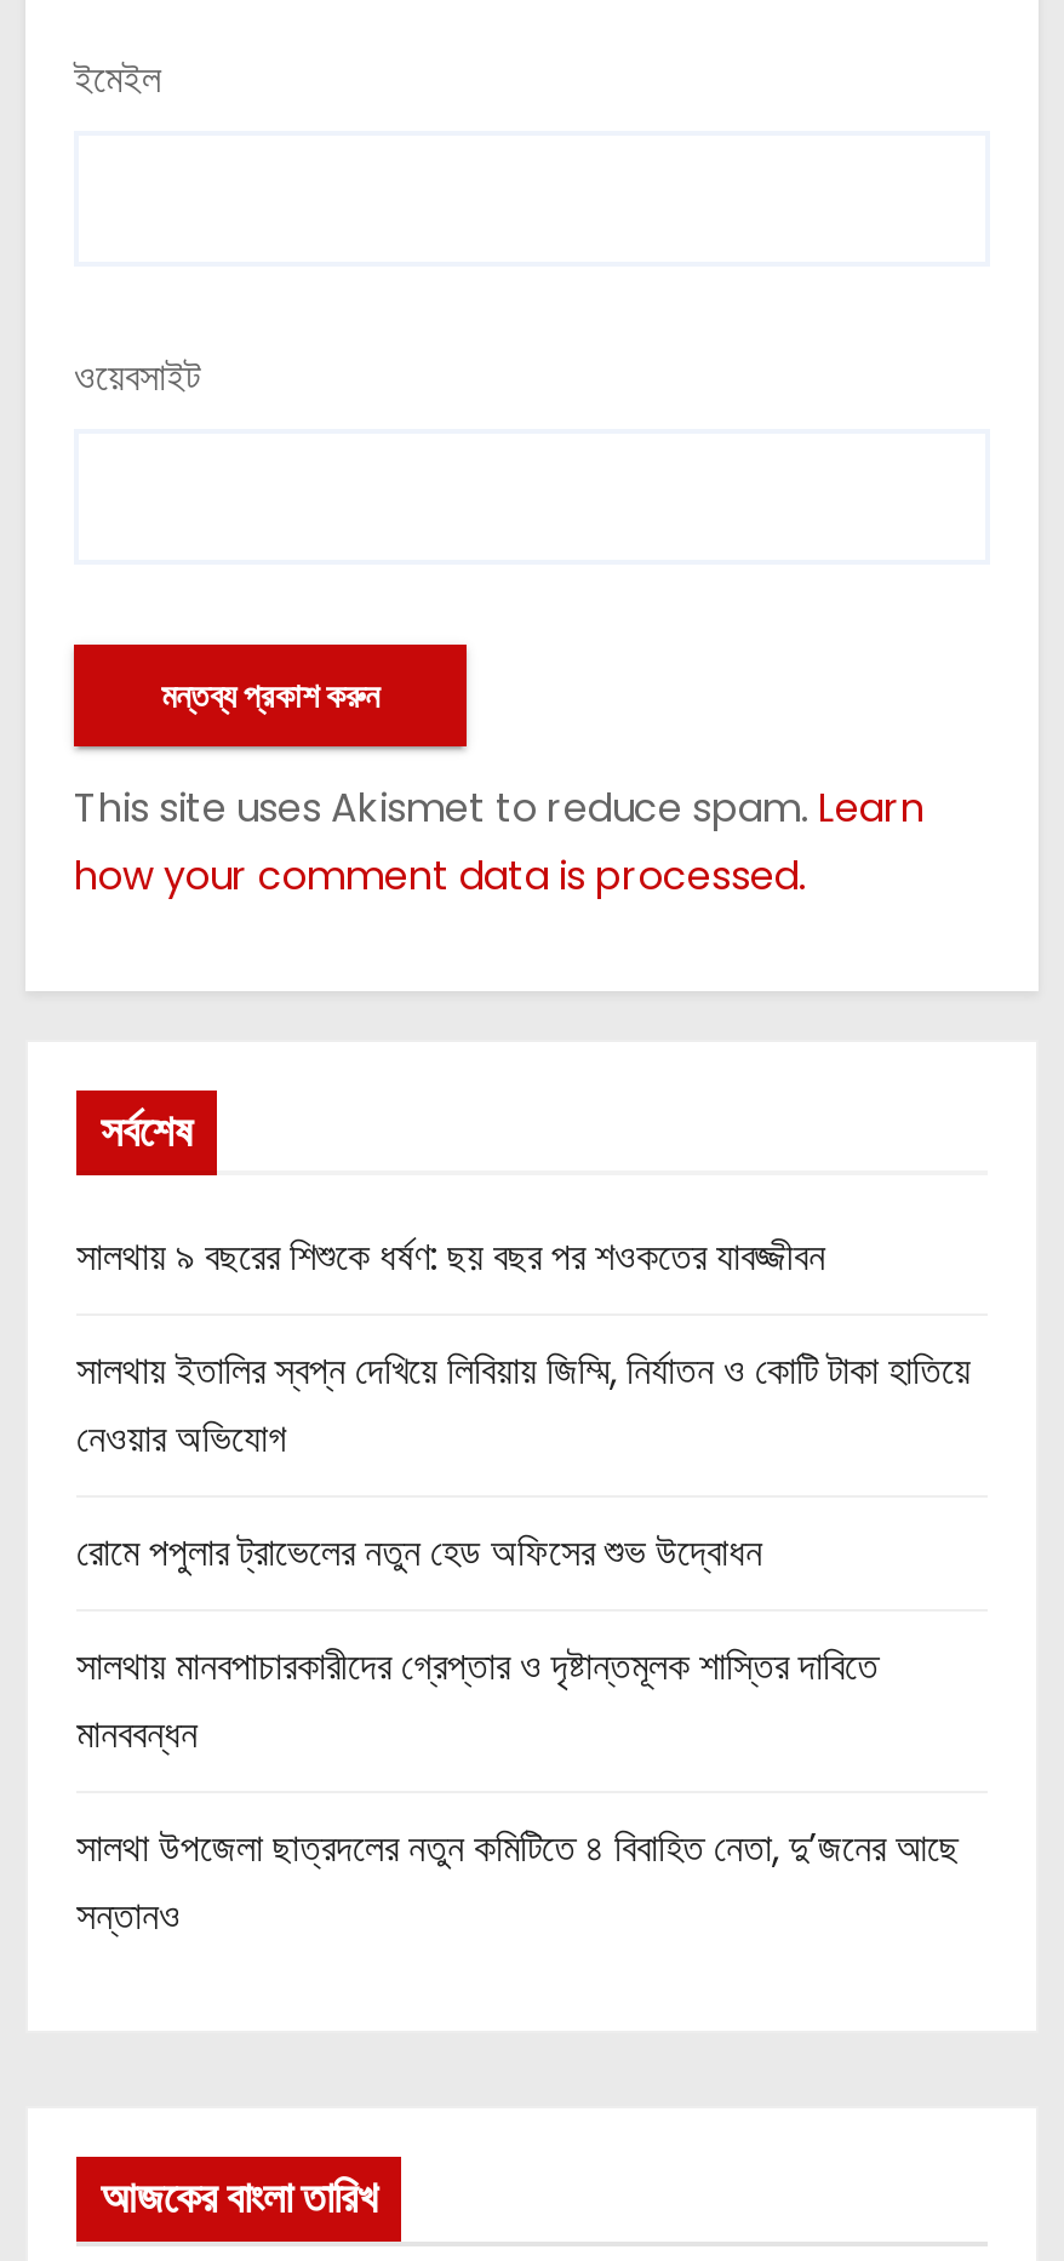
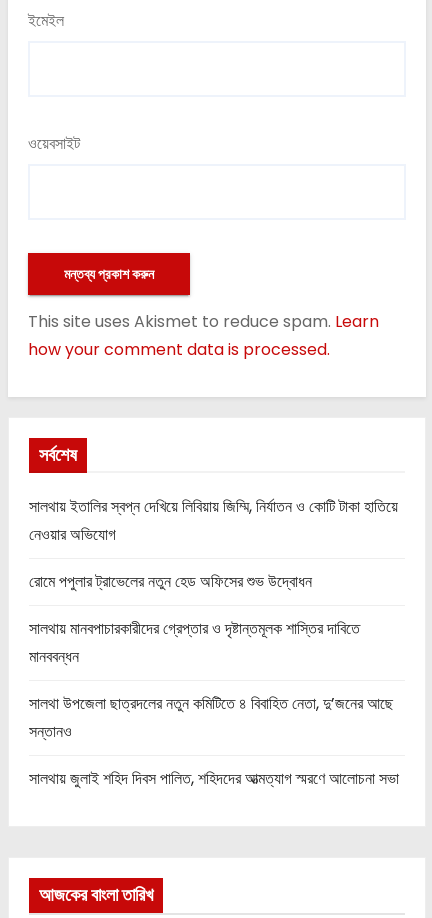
[76,1229,825,1285] সালথায় ৯ বছরের শিশুকে ধর্ষণ: ছয় বছর পর শওকতের যাবজ্জীবন -> none
moved [76,1343,971,1944] -> [29,495,398,743]: সালথায় ইতালির স্বপ্ন দেখিয়ে লিবিয়ায় জিম্মি, নির্যাতন ও কোটি টাকা হাতিয়ে | নেওয়ার অভিযোগ | রোমে পপুলার ট্রাভেলের নতুন হেড অফিসের শুভ উদ্বোধন | সালথায় মানবপাচারকারীদের গ্রেপ্তার ও দৃষ্টান্তমূলক শাস্তির দাবিতে | মানববন্ধন | সালথা উপজেলা ছাত্রদলের নতুন কমিটিতে ৪ বিবাহিত নেতা, দু’জনের আছে | সন্তানও
none -> [29,767,399,790] সালথায় জুলাই শহিদ দিবস পালিত, শহিদদের আত্মত্যাগ স্মরণে আলোচনা সভা

